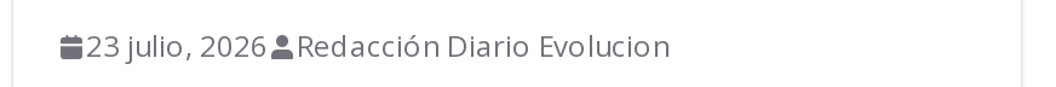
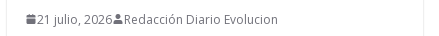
[86,25,670,66] 23 julio, 2026 Redacción Diario Evolucion -> [37,10,278,27] 21 julio, 2026 Redacción Diario Evolucion

